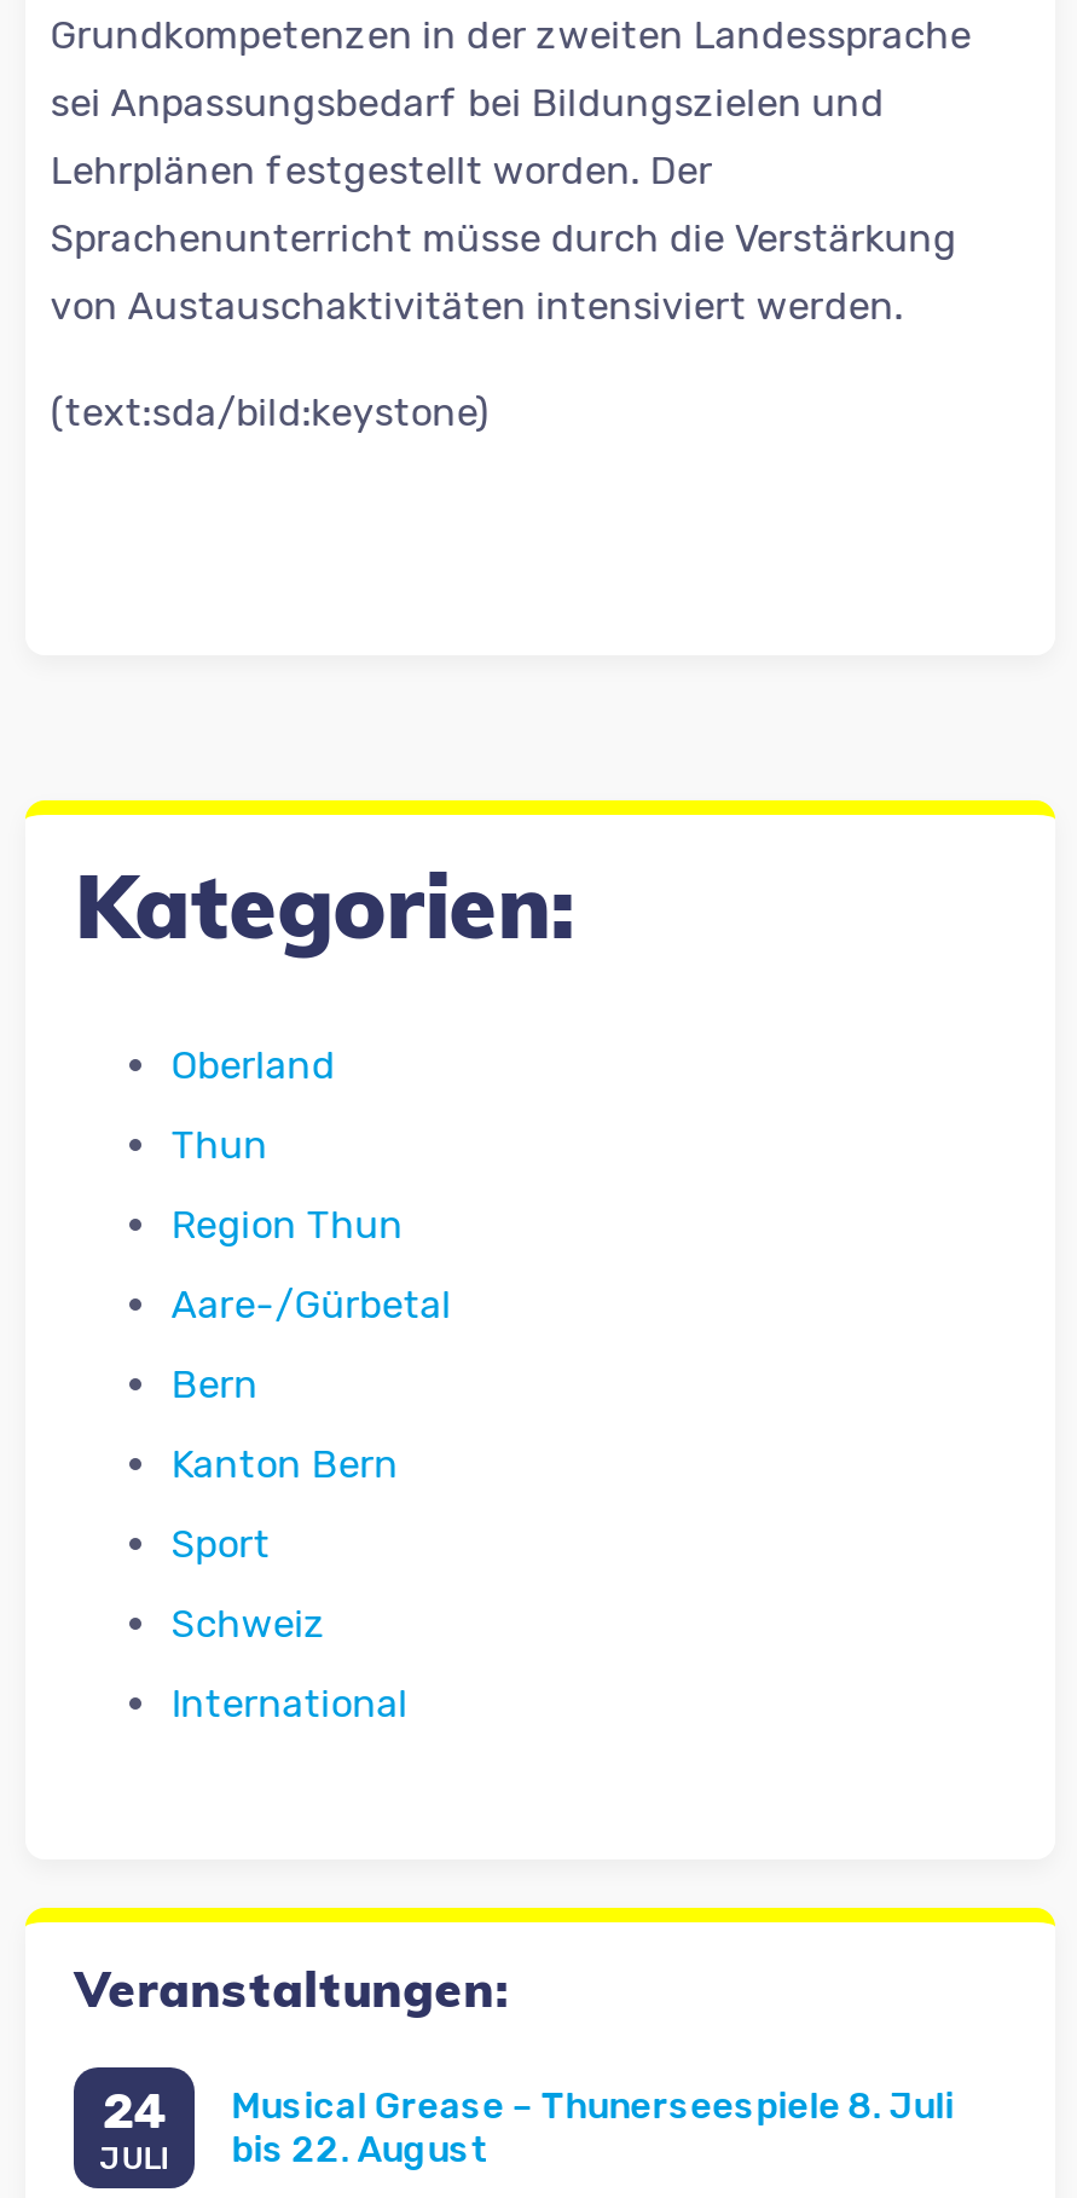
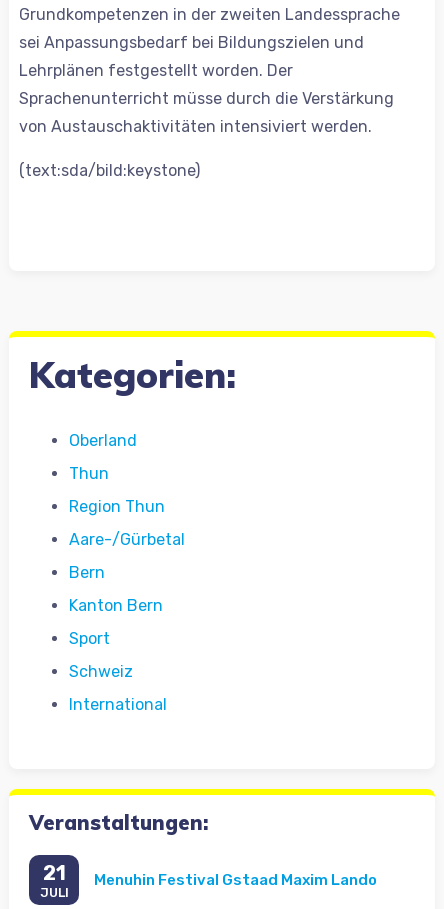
[102,2081,167,2139] 24 -> [43,860,66,884] 21
[231,2084,954,2171] Musical Grease – Thunerseespiele 8. Juli | bis 22. August -> [94,871,377,889] Menuhin Festival Gstaad Maxim Lando

